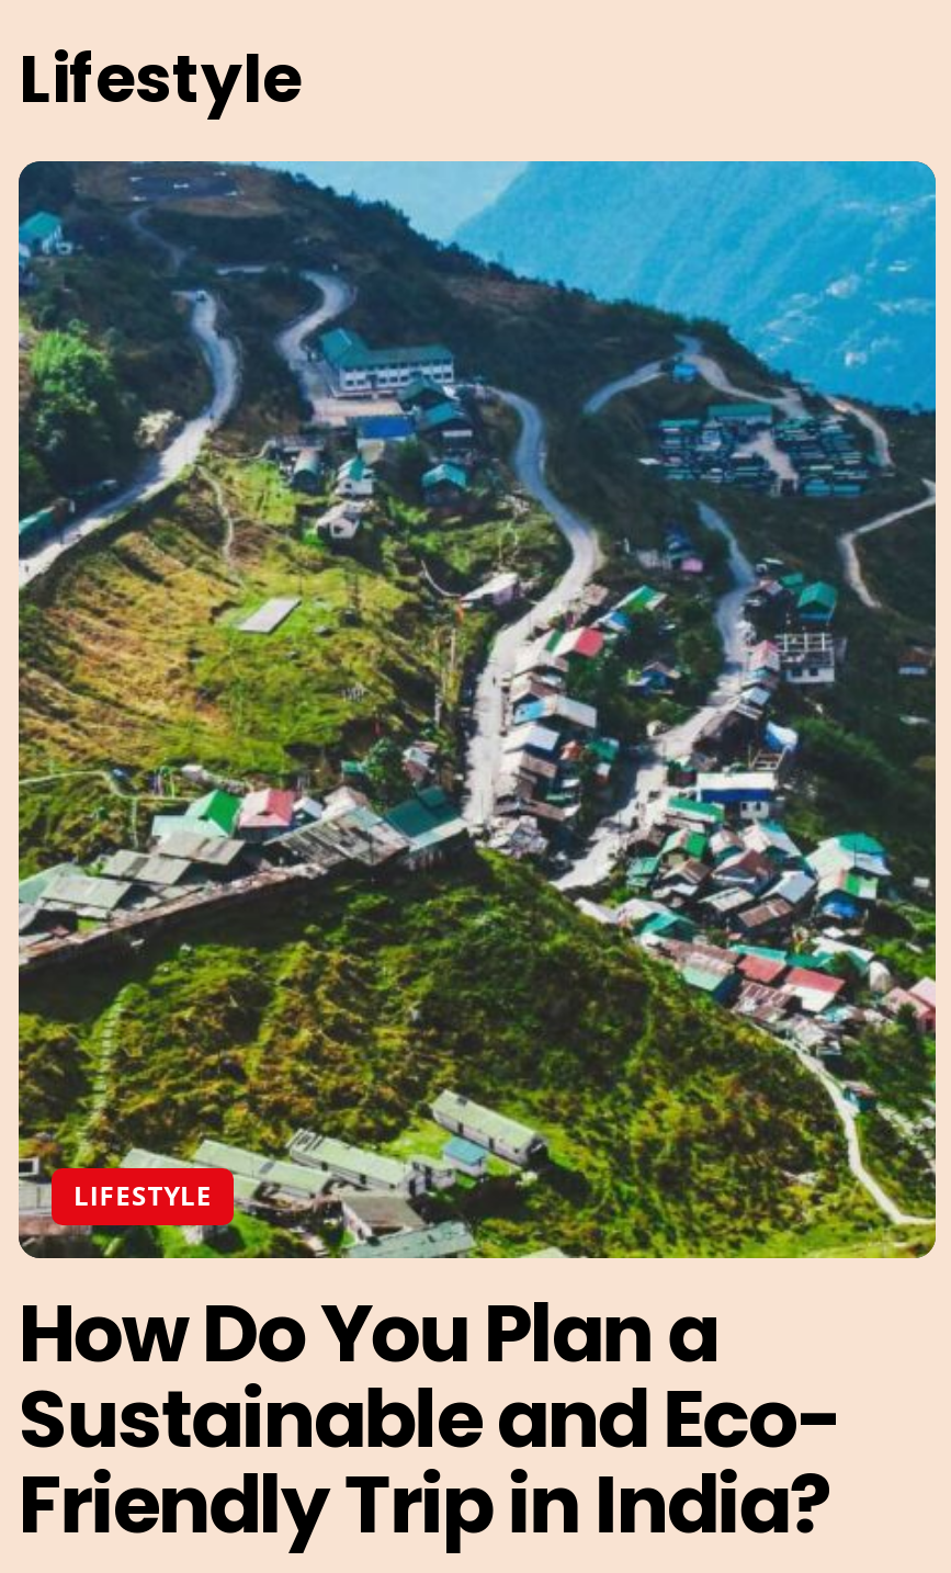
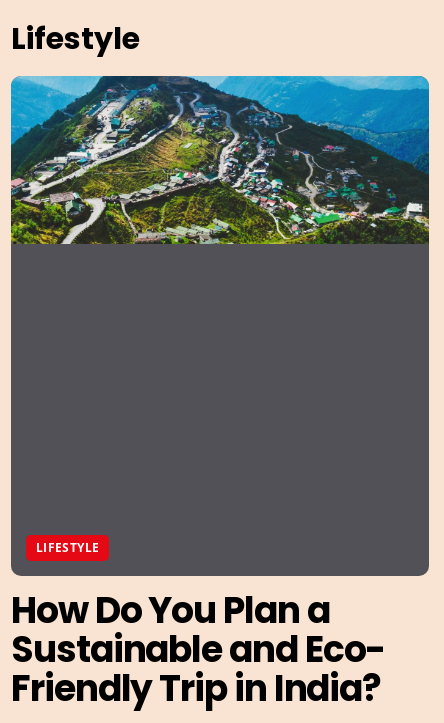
[16,159,938,1260] [image] -> [10,75,430,577] [image]

